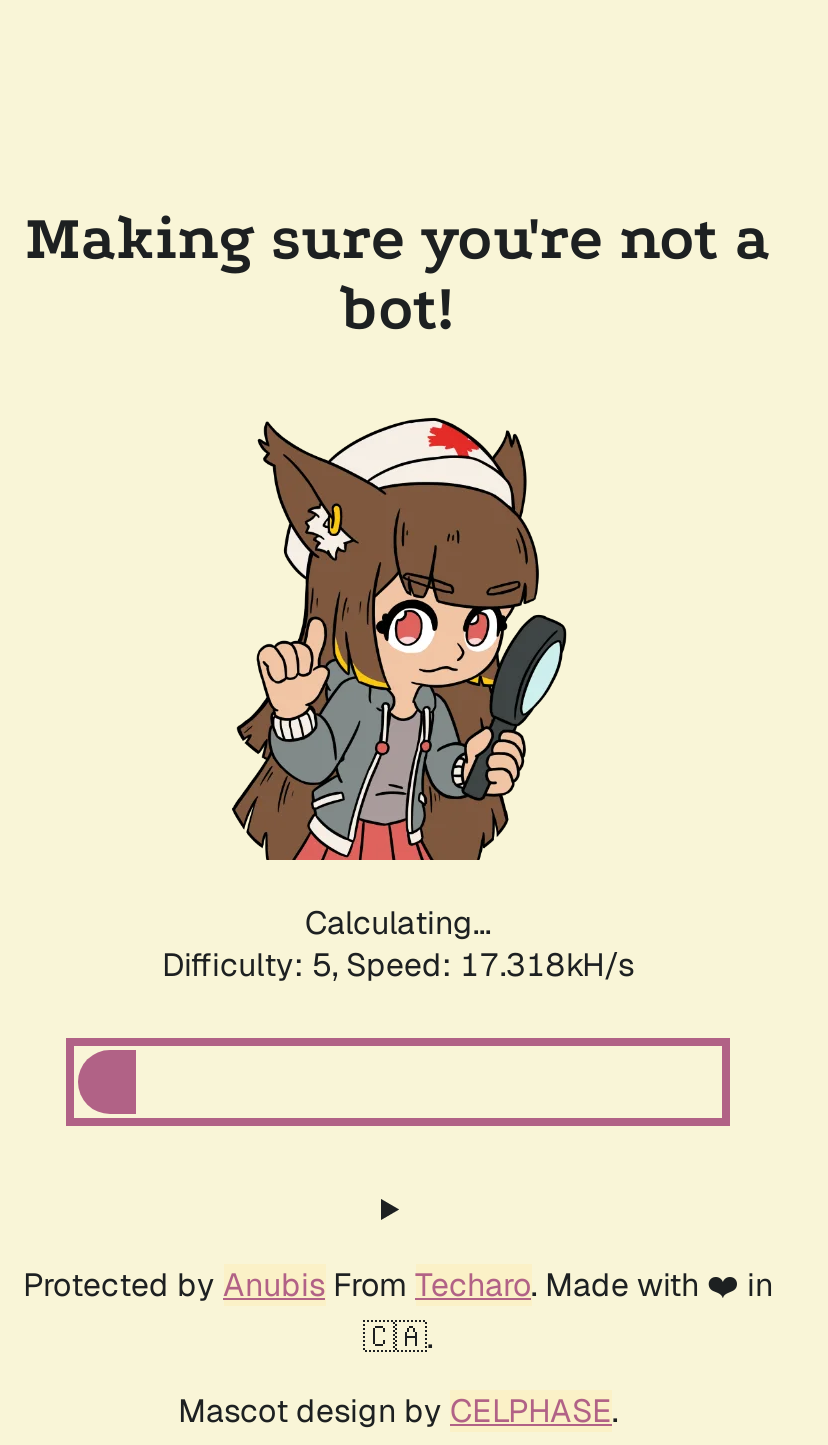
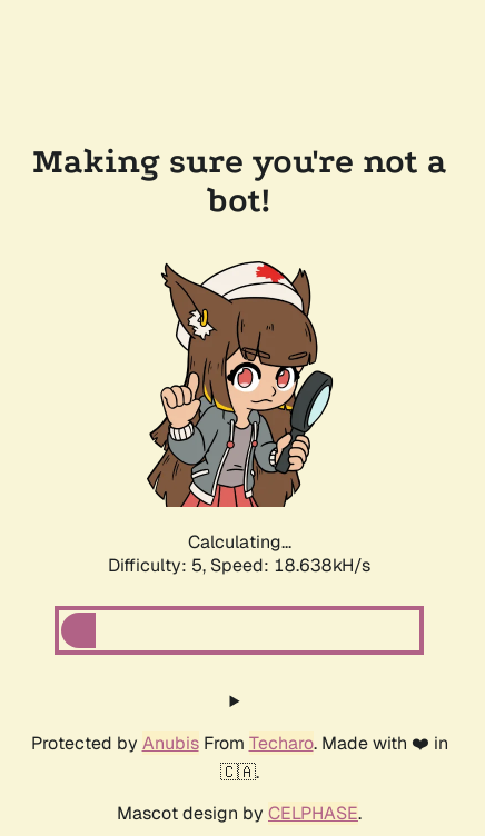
[162,944,634,986] Difficulty: 5, Speed: 17.318kH/s -> [108,554,370,577] Difficulty: 5, Speed: 18.638kH/s

